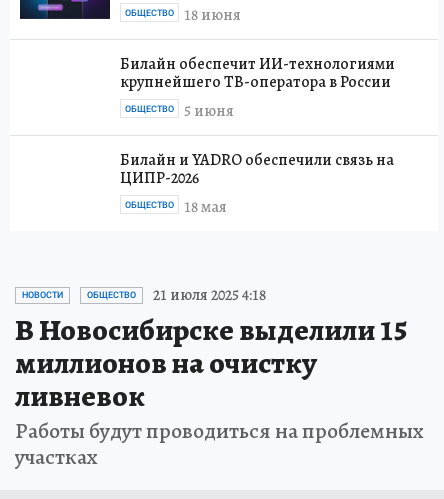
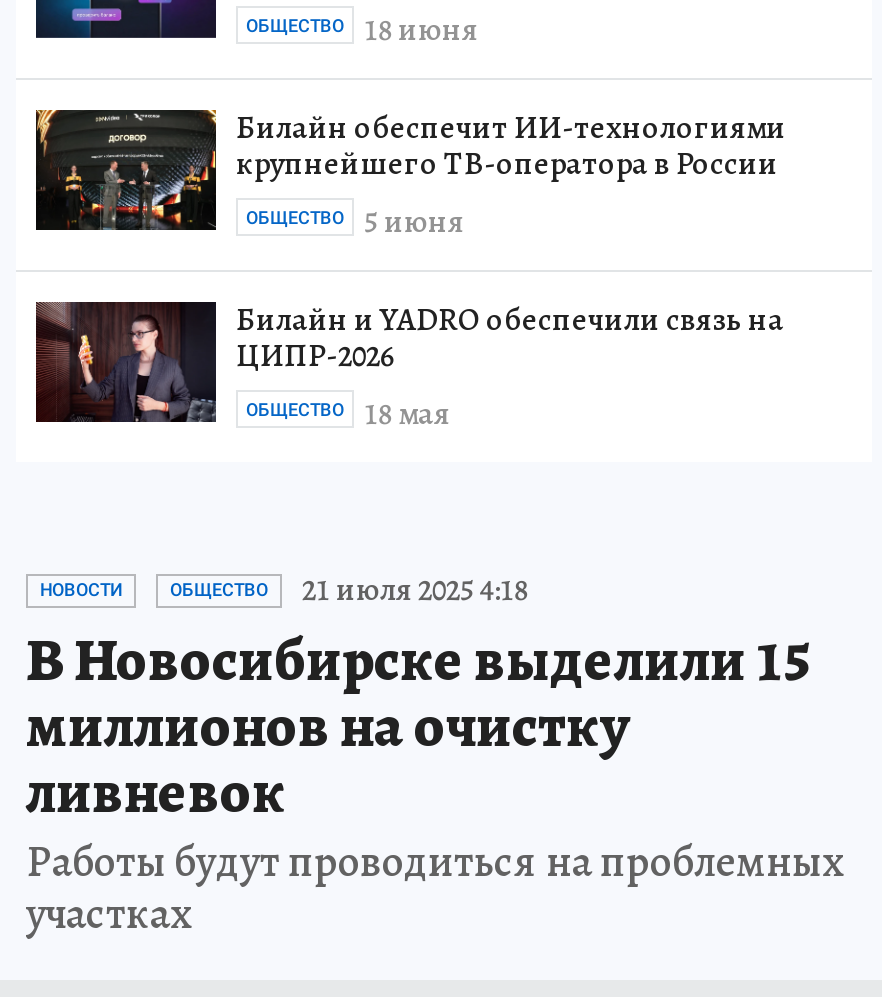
none -> [34,108,218,232] [image]
none -> [34,300,218,424] [image]

